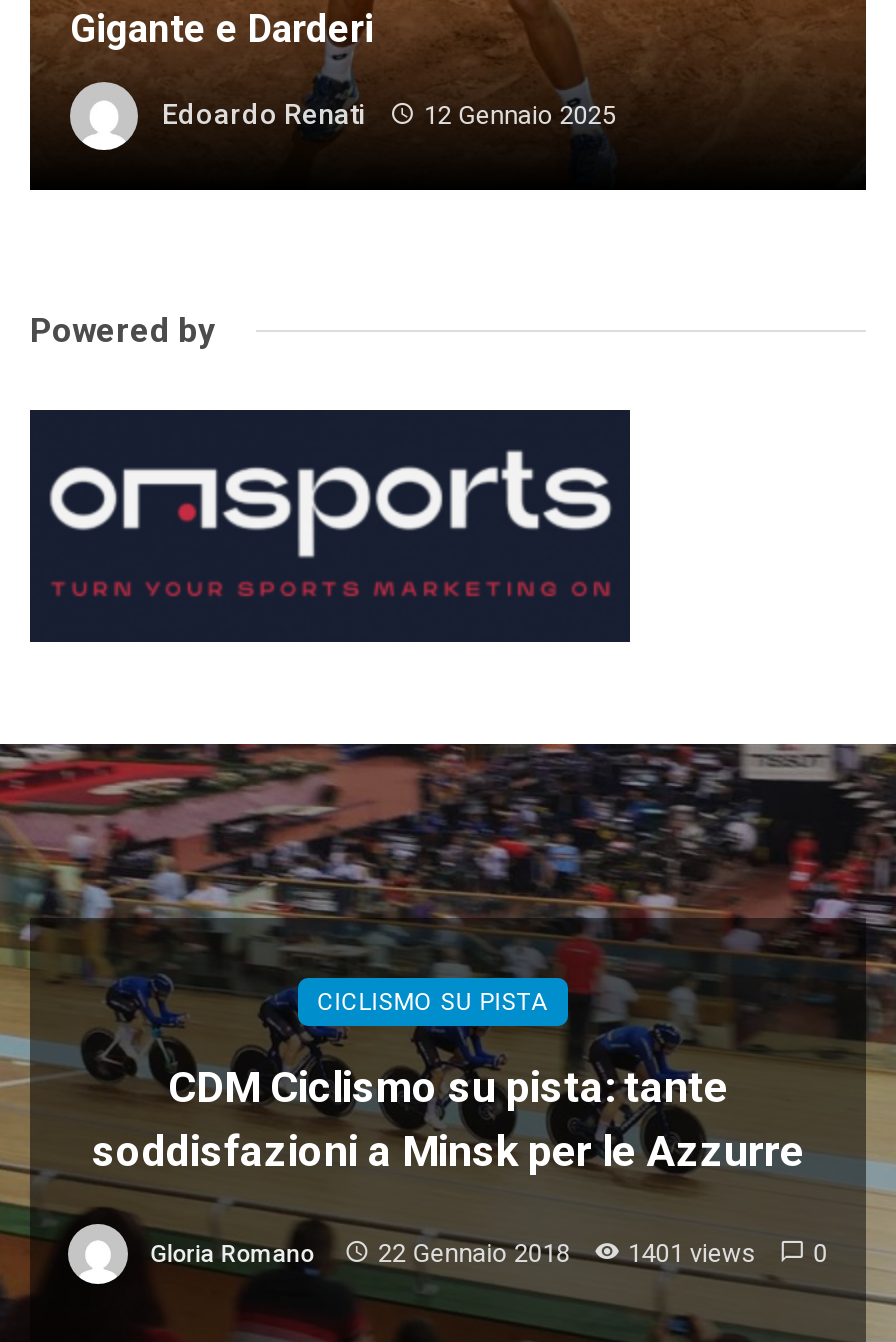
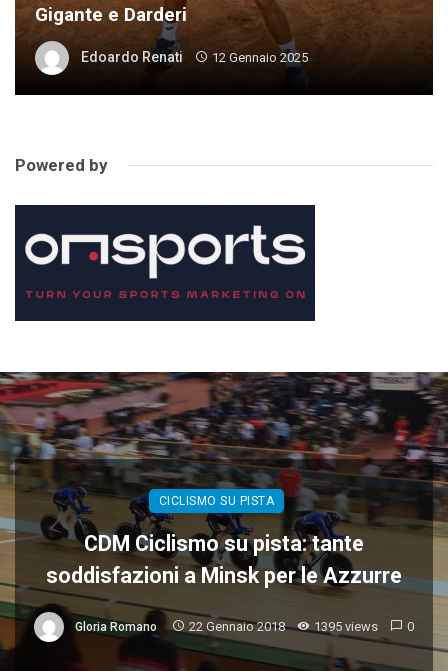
[378,1238,828,1268] 22 Gennaio 2018 1401 views 0 -> [189,619,414,634] 22 Gennaio 2018 1395 views 0

